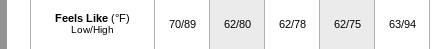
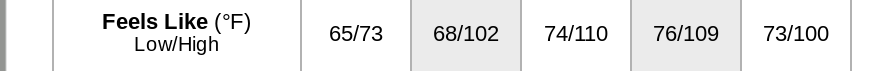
[168,18,195,30] 70/89 -> [329,21,383,45] 65/73
[223,18,250,30] 62/80 -> [433,21,499,45] 68/102
[278,18,305,30] 62/78 -> [544,21,608,45] 74/110
[333,18,360,30] 62/75 -> [653,21,719,45] 76/109
[388,18,415,30] 63/94 -> [763,21,829,45] 73/100

